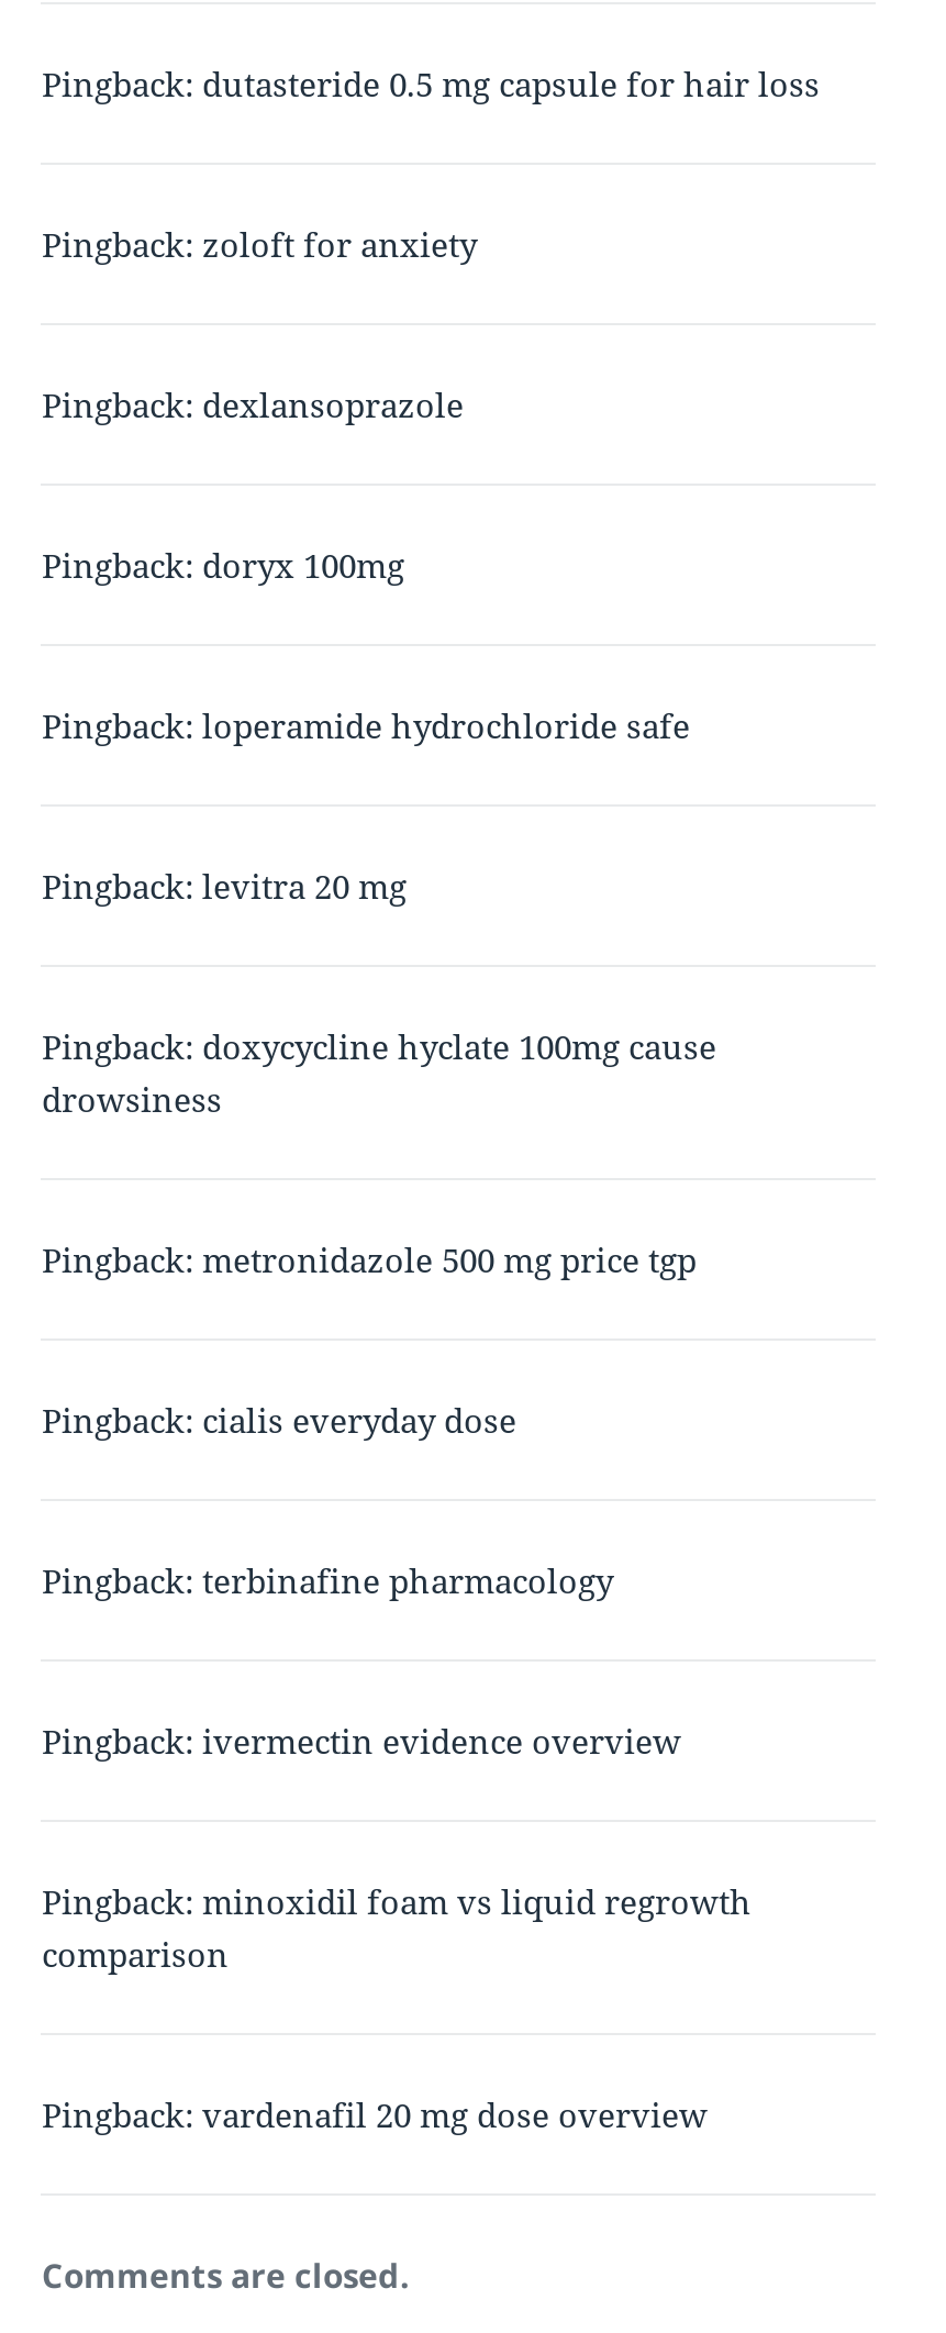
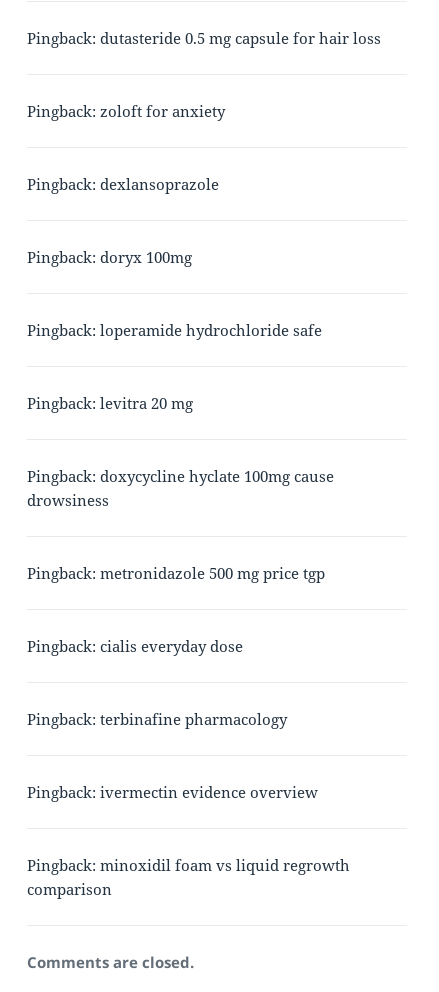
[42,2092,708,2136] Pingback: vardenafil 20 mg dose overview -> none

